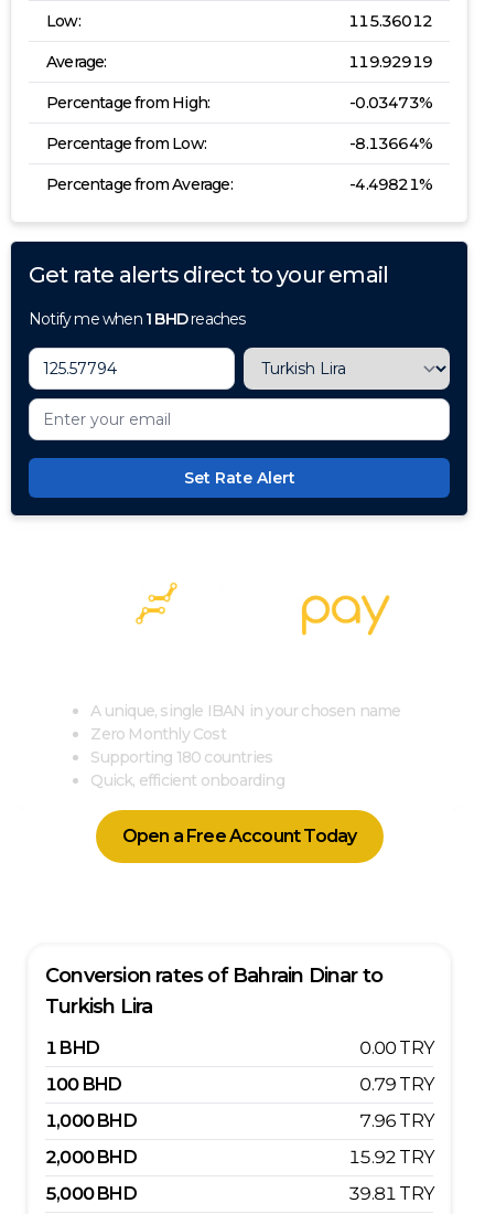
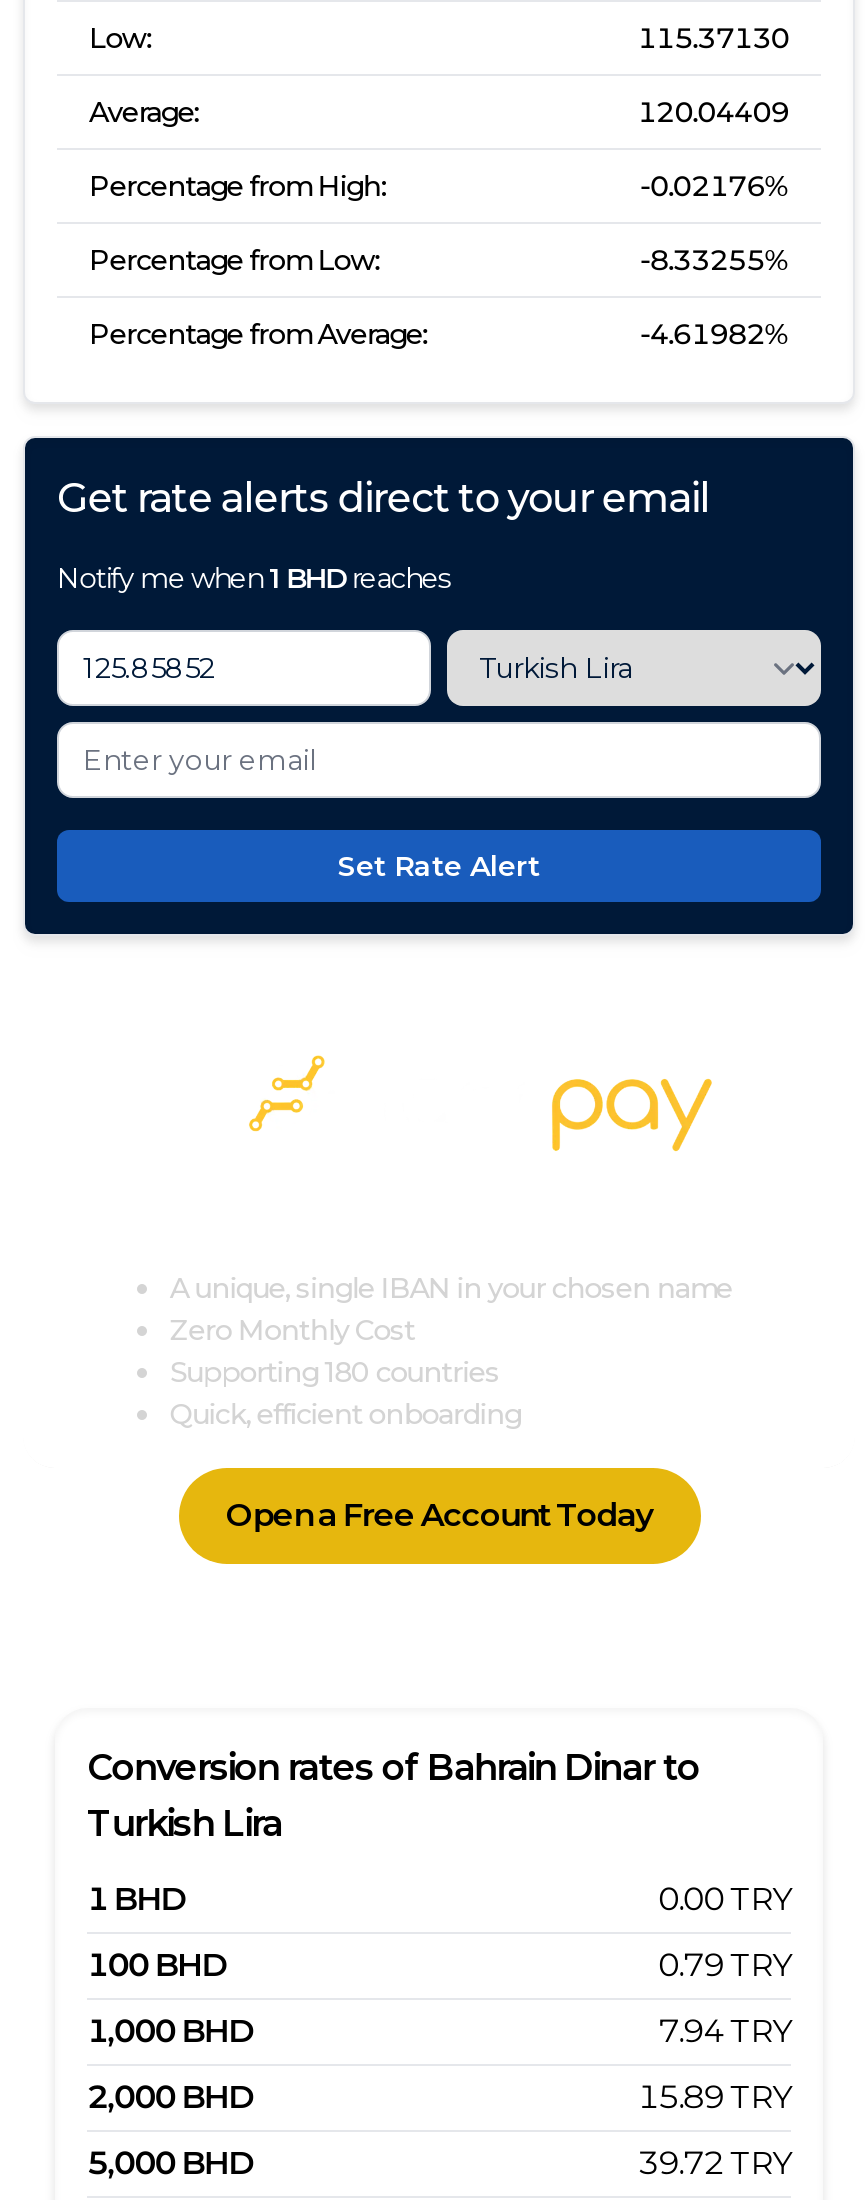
[349,11,432,31] 115.36012 -> [637,20,789,56] 115.37130
[349,52,432,72] 119.92919 -> [637,94,789,130] 120.04409
[350,93,432,113] -0.03473% -> [639,168,789,204] -0.02176%
[350,134,432,153] -8.13664% -> [639,242,789,278] -8.33255%
[350,174,432,194] -4.49821% -> [639,316,789,352] -4.61982%
[360,1110,433,1131] 7.96 TRY -> [658,2012,791,2050] 7.94 TRY
[349,1147,433,1168] 15.92 TRY -> [637,2078,791,2116] 15.89 TRY
[349,1183,433,1204] 39.81 TRY -> [637,2144,791,2182] 39.72 TRY

